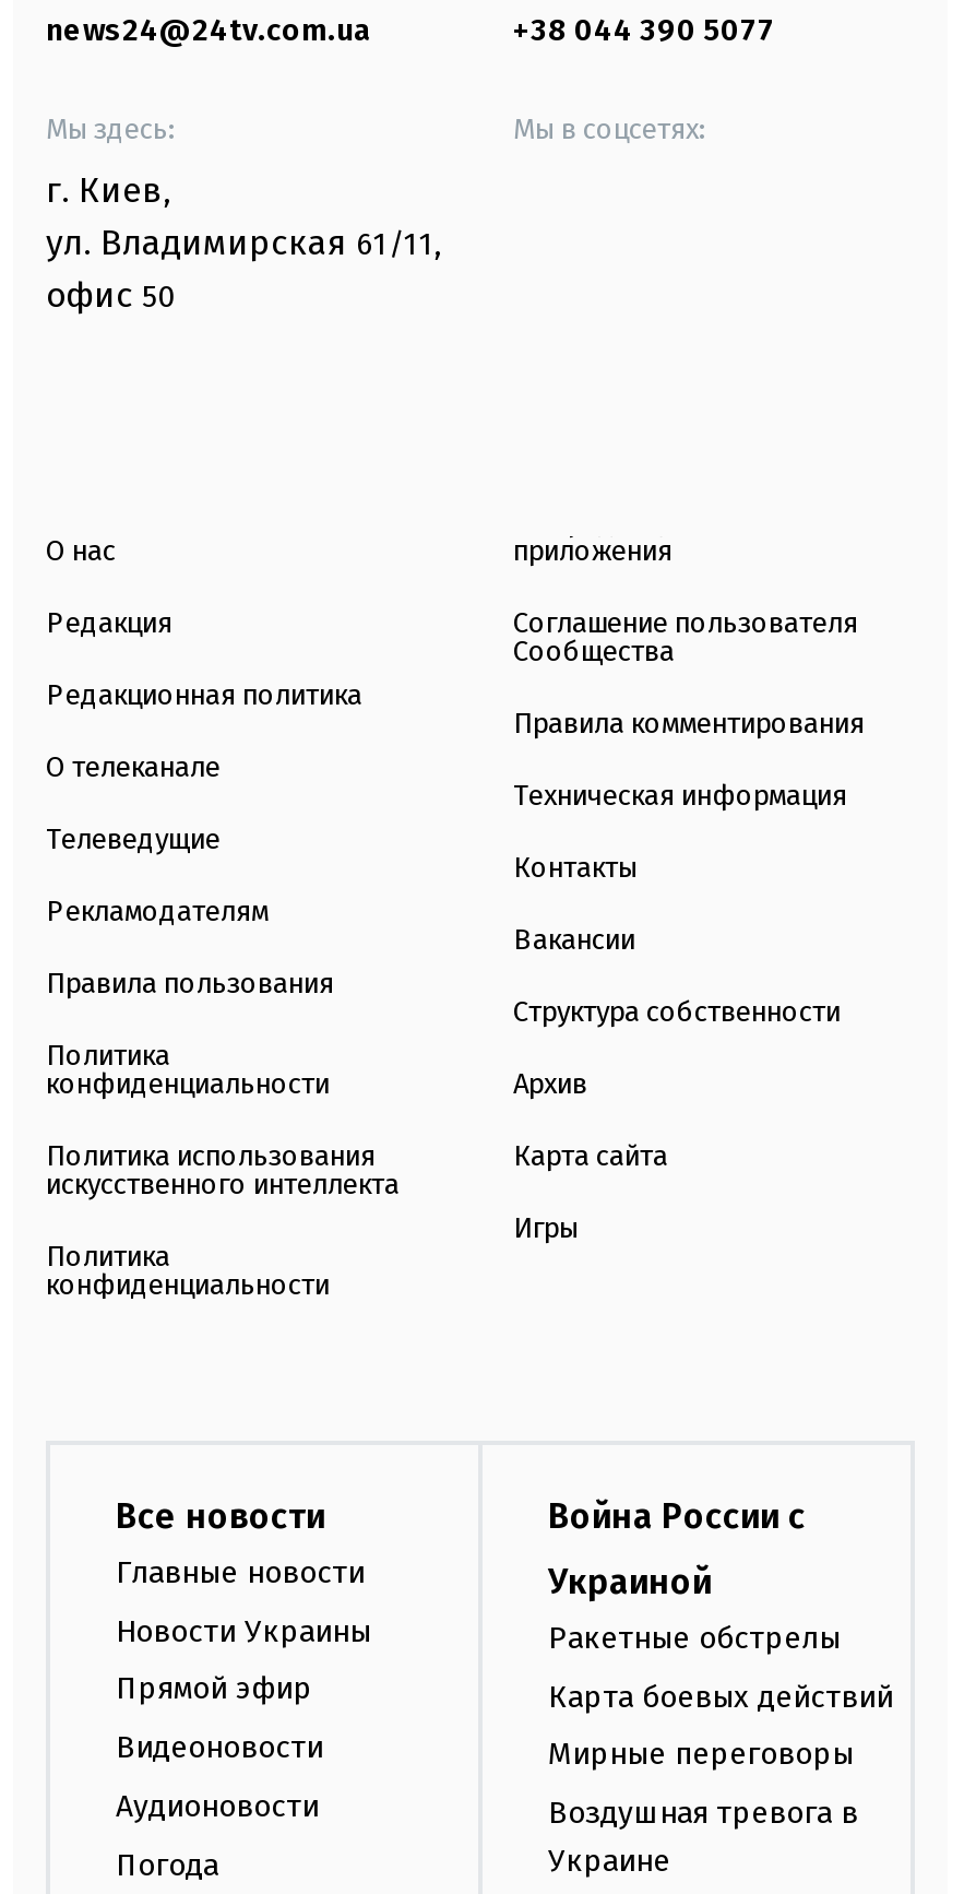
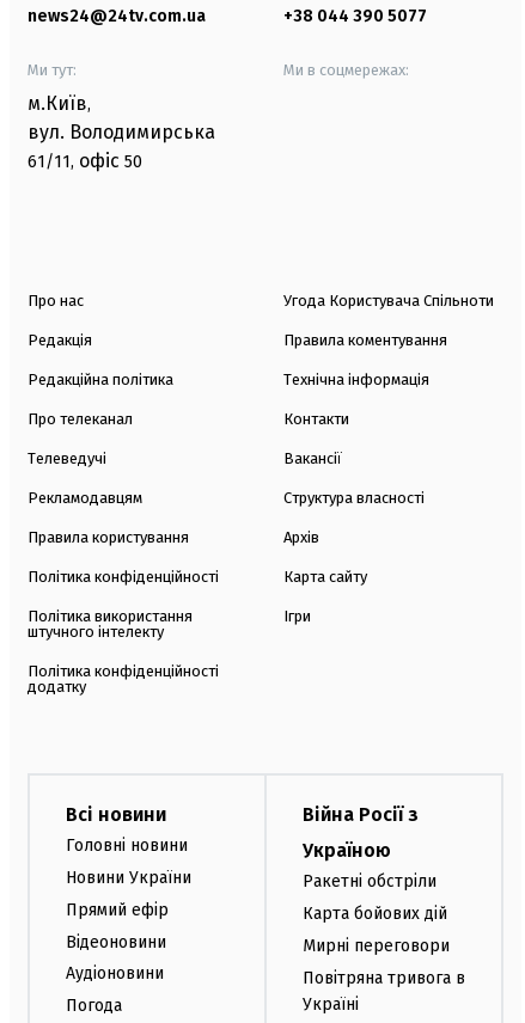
[46,112,441,315] Мы здесь: | г. Киев, | ул. Владимирская 61/11, | офис 50 -> [28,61,215,172] Ми тут: | м.Київ, | вул. Володимирська | 61/11, офіс 50
[513,112,705,144] Мы в соцсетях: -> [283,61,409,79] Ми в соцмережах:
[46,533,400,1300] О нас | Редакция | Редакционная политика | О телеканале | Телеведущие | Рекламодателям | Правила пользования | Политика | конфиденциальности | Политика использования | искусственного интеллекта | Политика | конфиденциальности -> [28,292,219,696] Про нас | Редакція | Редакційна політика | Про телеканал | Телеведучі | Рекламодавцям | Правила користування | Політика конфіденційності | Політика використання | штучного інтелекту | Політика конфіденційності | додатку
[513,533,865,1243] приложения | Соглашение пользователя | Сообщества | Правила комментирования | Техническая информация | Контакты | Вакансии | Структура собственности | Архив | Карта сайта | Игры -> [283,292,494,625] Угода Користувача Спільноти | Правила коментування | Технічна інформація | Контакти | Вакансії | Структура власності | Архів | Карта сайту | Ігри
[116,1494,371,1825] Все новости | Главные новости | Новости Украины | Прямой эфир | Видеоновости | Аудионовости -> [66,803,191,984] Всі новини | Головні новини | Новини України | Прямий ефір | Відеоновини | Аудіоновини
[548,1494,806,1536] Война России с -> [303,803,419,826] Війна Росії з
[548,1560,841,1656] Украиной | Ракетные обстрелы -> [303,839,437,892] Україною | Ракетні обстріли
[548,1678,893,1715] Карта боевых действий -> [303,903,447,924] Карта бойових дій
[548,1736,854,1773] Мирные переговоры -> [303,935,450,956] Мирні переговори
[548,1795,858,1880] Воздушная тревога в | Украине -> [303,967,465,1014] Повітряна тривога в | Україні

